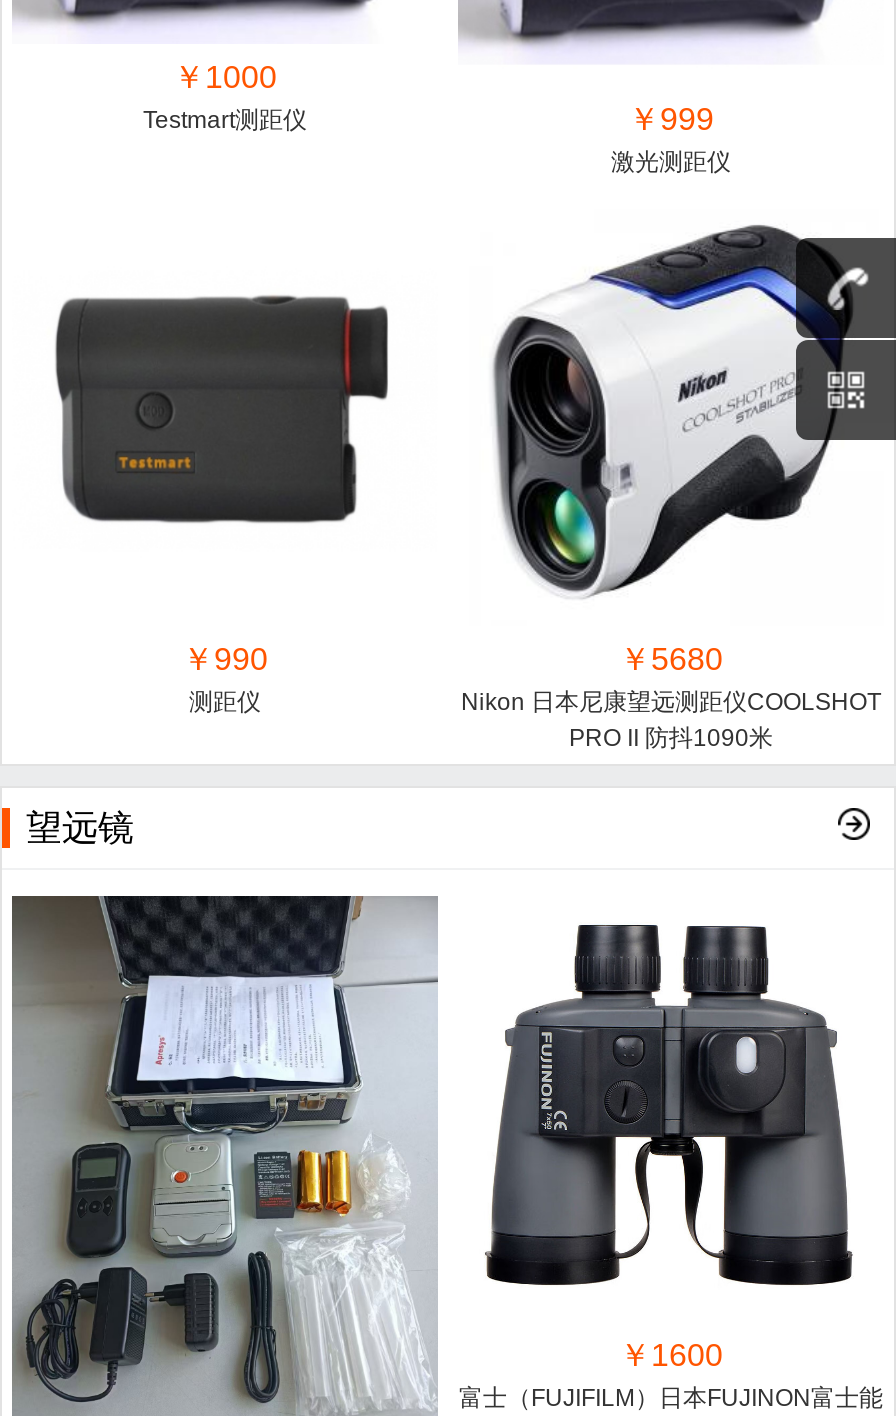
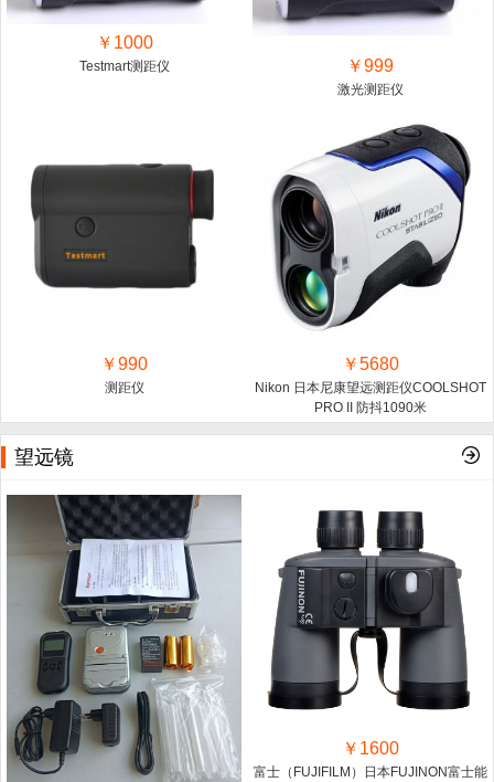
[794,236,890,442] [image] -> [439,131,491,243] [image]

